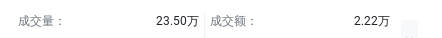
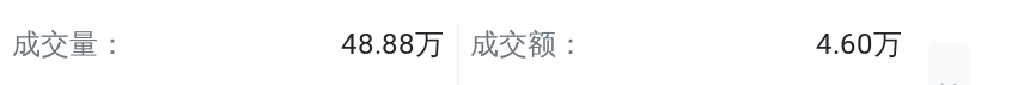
[155,14,257,28] 23.50万 成交额： -> [341,27,585,60] 48.88万 成交额：
[354,14,390,28] 2.22万 -> [816,27,902,60] 4.60万

